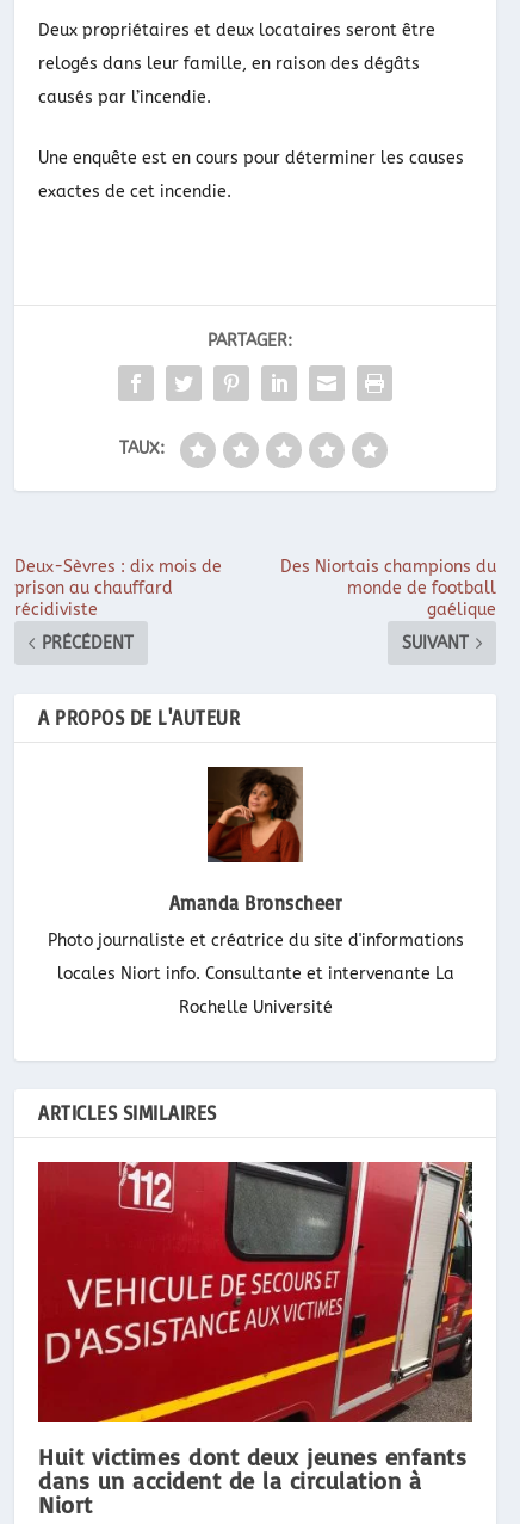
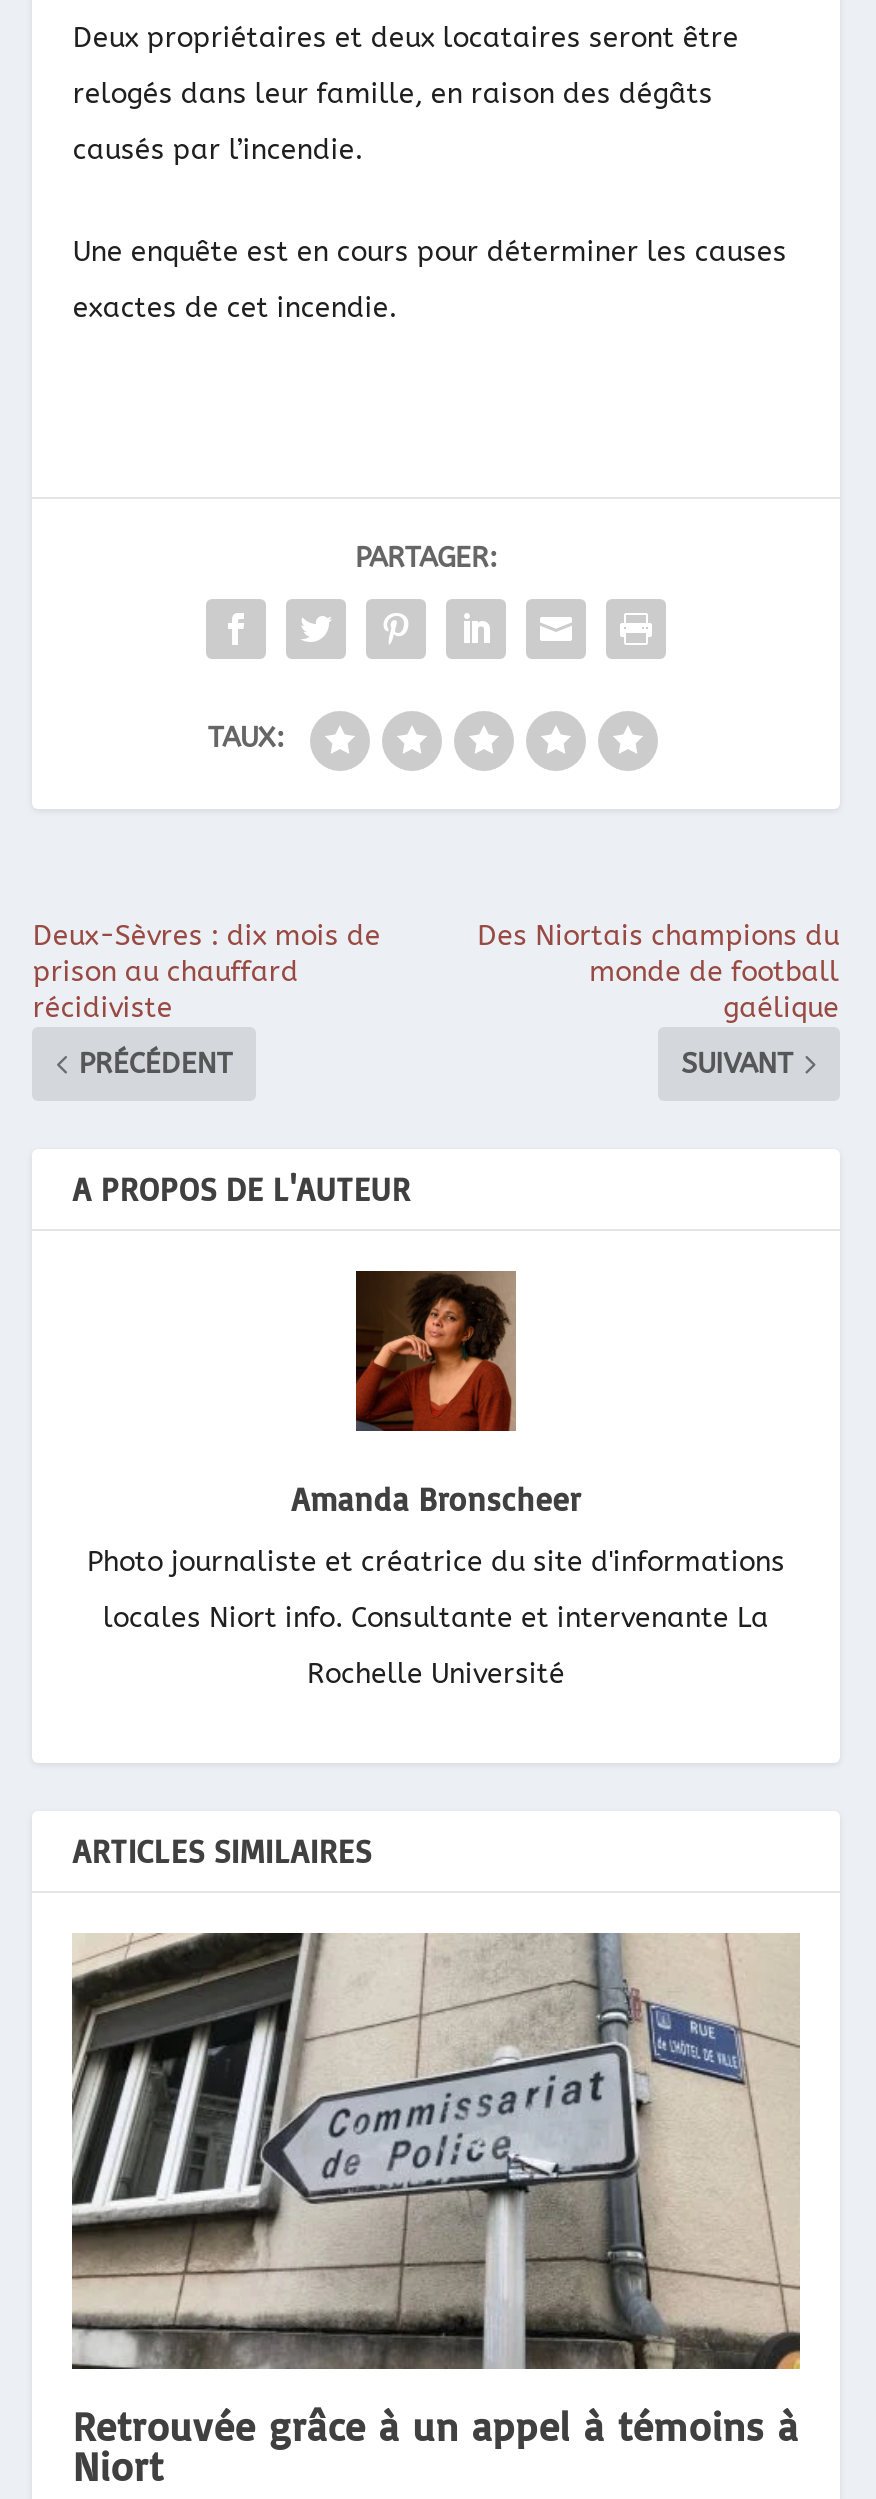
[37,1161,473,1495] [image] | Huit victimes dont deux jeunes enfants | dans un accident de la circulation à -> [70,1931,800,2450] [image] | Retrouvée grâce à un appel à témoins à

